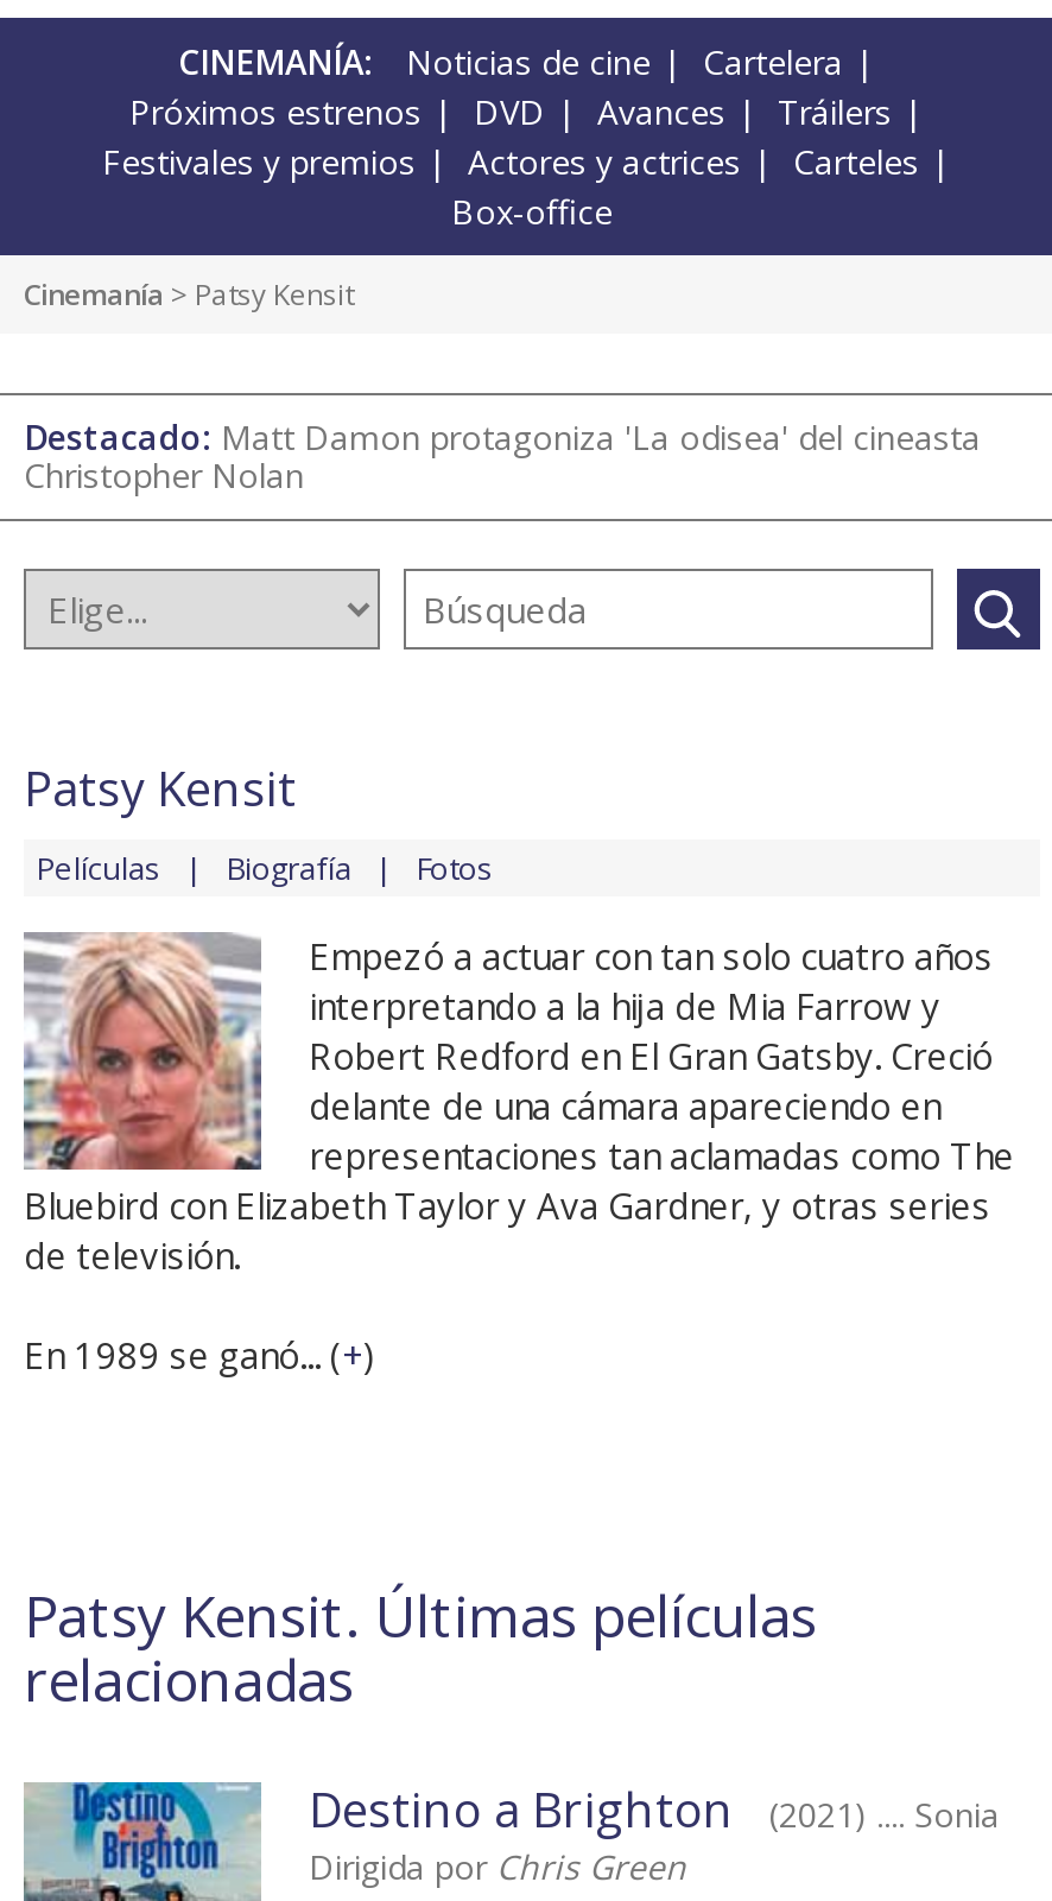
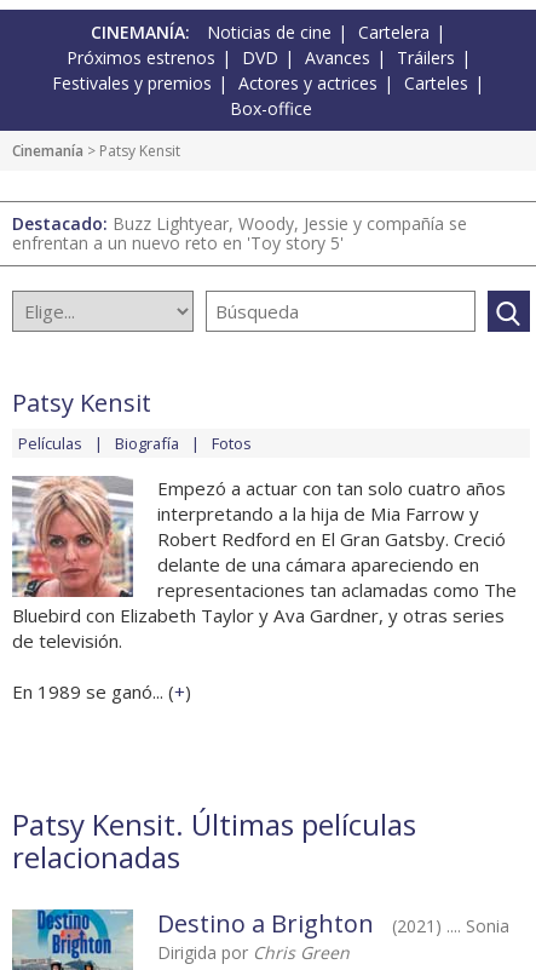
[24,415,981,498] Destacado: Matt Damon protagoniza 'La odisea' del cineasta | Christopher Nolan -> [12,212,467,255] Destacado: Buzz Lightyear, Woody, Jessie y compañía se | enfrentan a un nuevo reto en 'Toy story 5'

